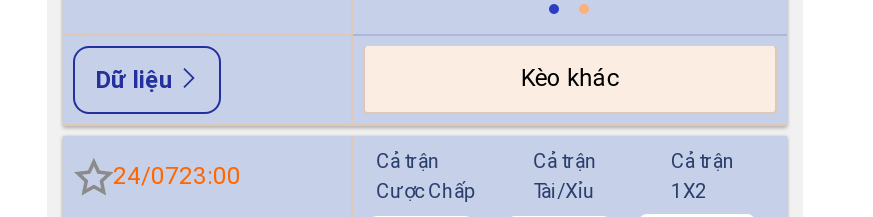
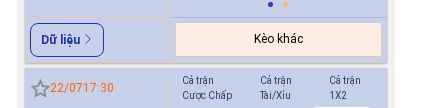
[113,162,241,190] 24/0723:00 -> [50,80,114,94] 22/0717:30

